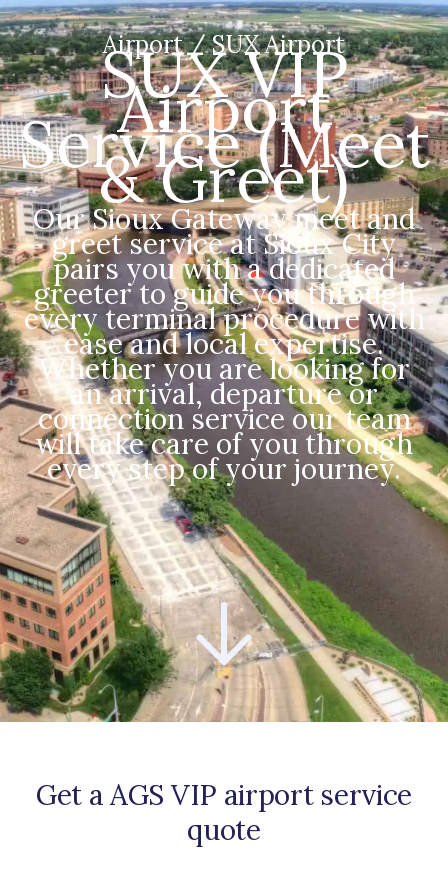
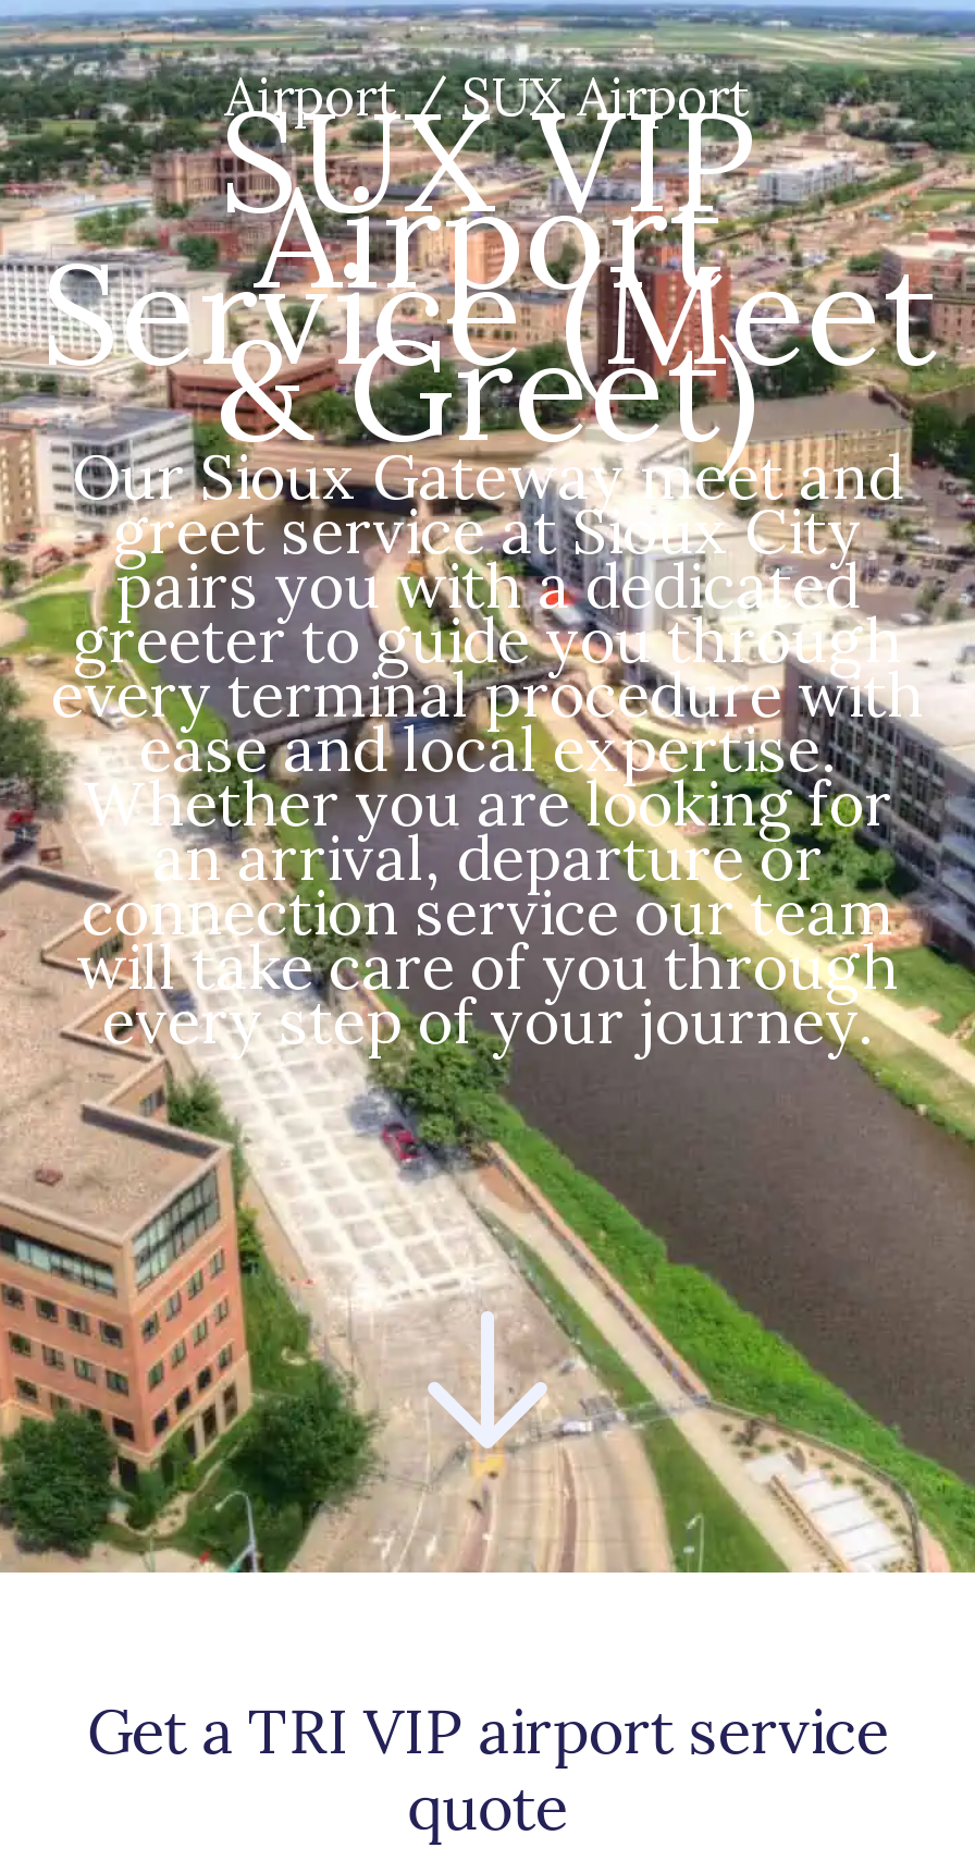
[36,777,412,813] Get a AGS VIP airport service -> [87,1693,888,1772] Get a TRI VIP airport service

